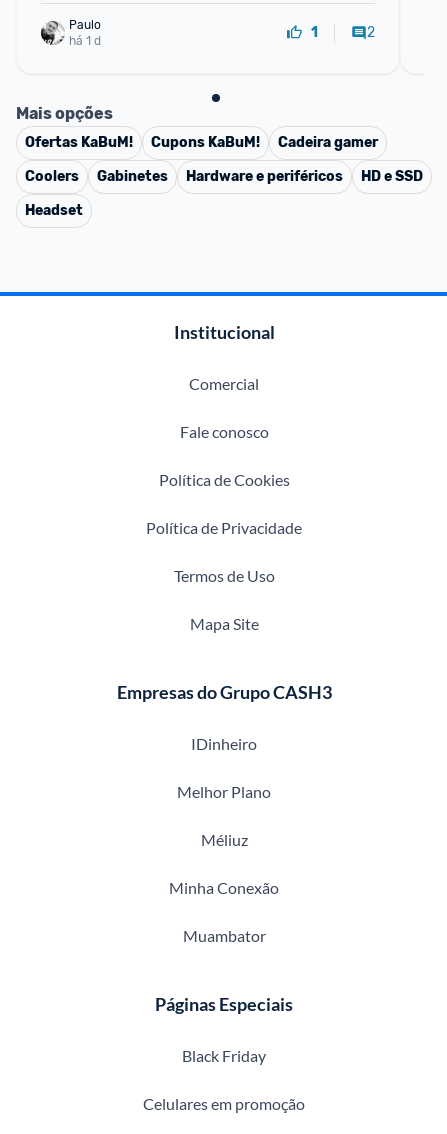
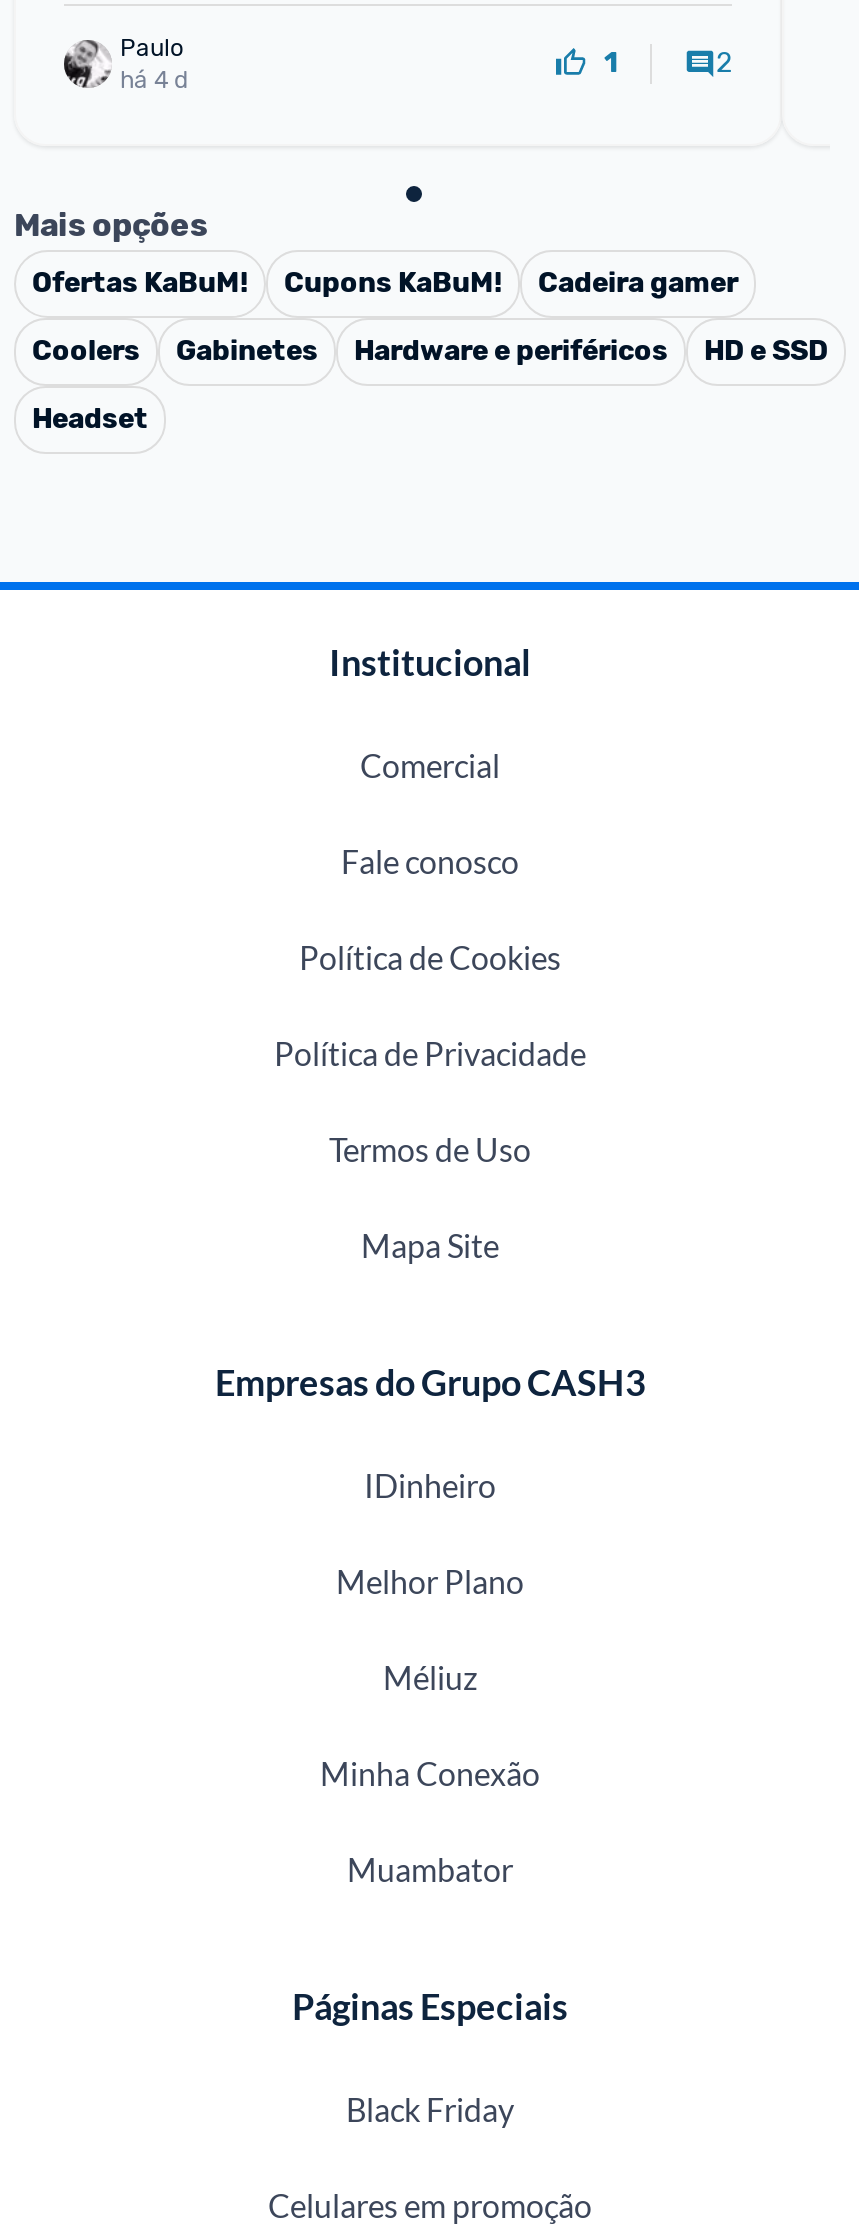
[69,33,101,47] há 1 d -> [120,65,188,93] há 4 d

